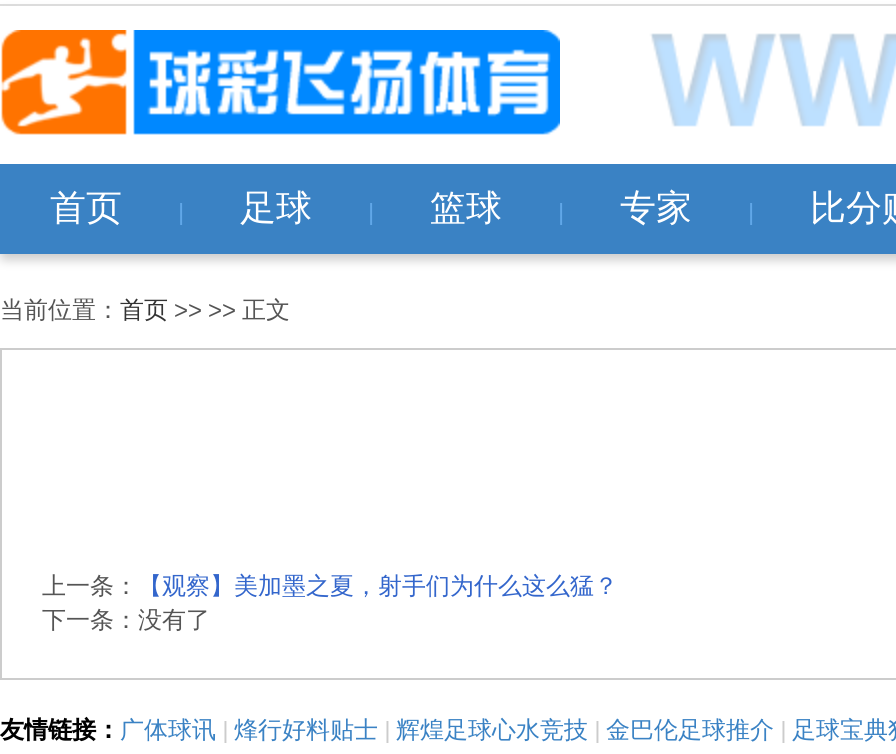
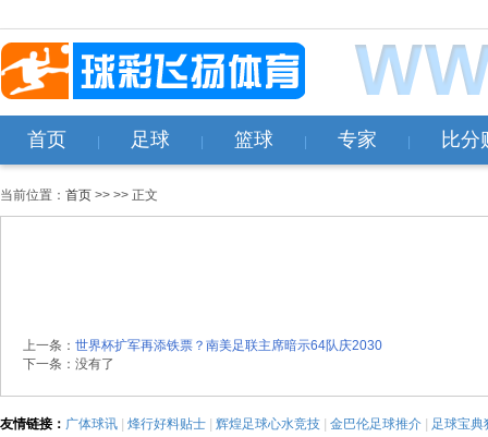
[42,572,618,600] 上一条：【观察】美加墨之夏，射手们为什么这么猛？ -> [23,338,382,353] 上一条：世界杯扩军再添铁票？南美足联主席暗示64队庆2030

